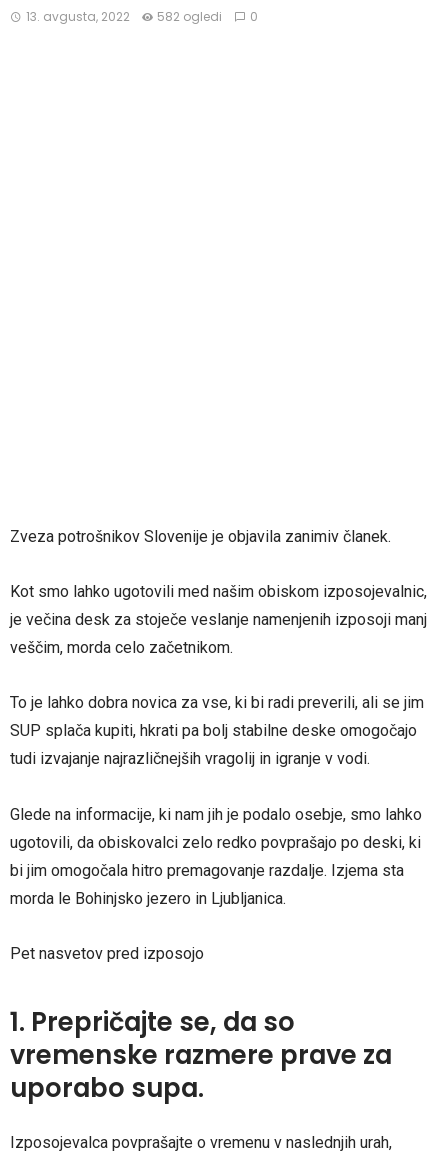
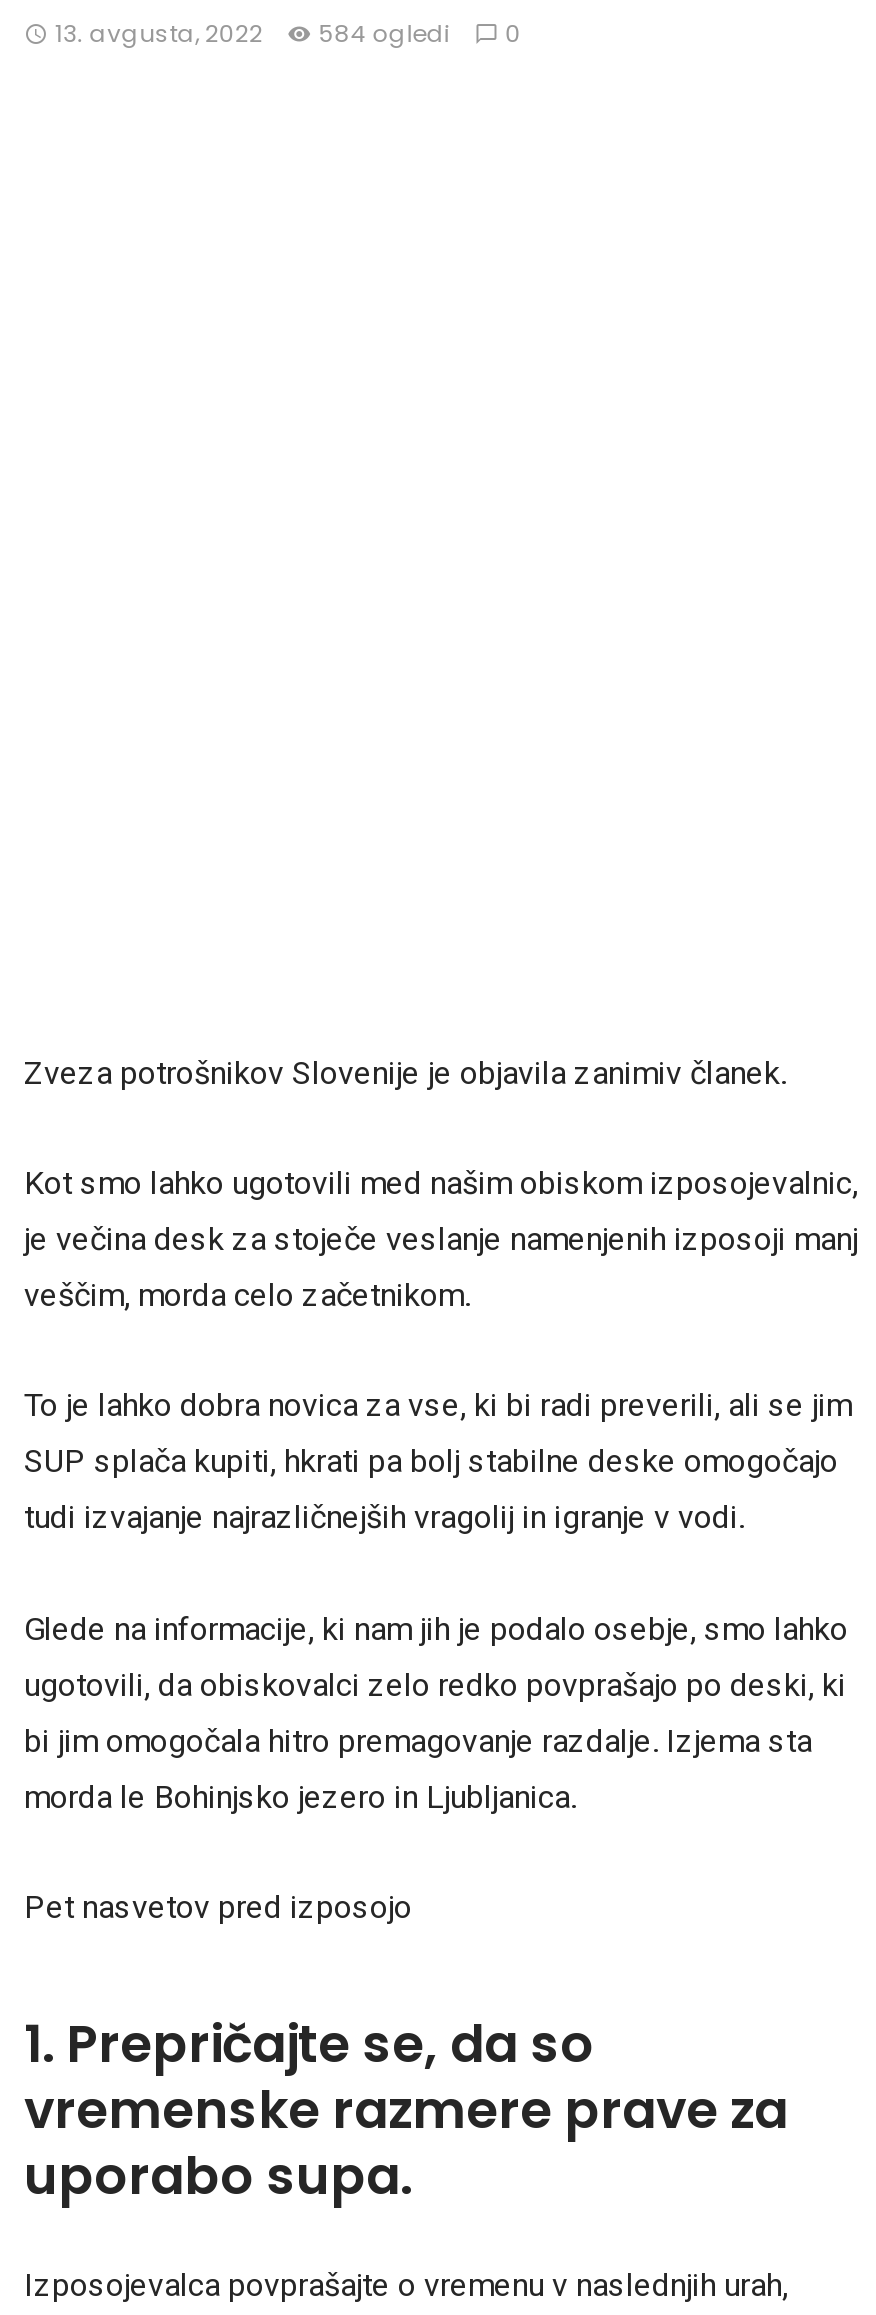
[26,8,258,25] 13. avgusta, 2022 582 ogledi 0 -> [55,16,522,50] 13. avgusta, 2022 584 ogledi 0

